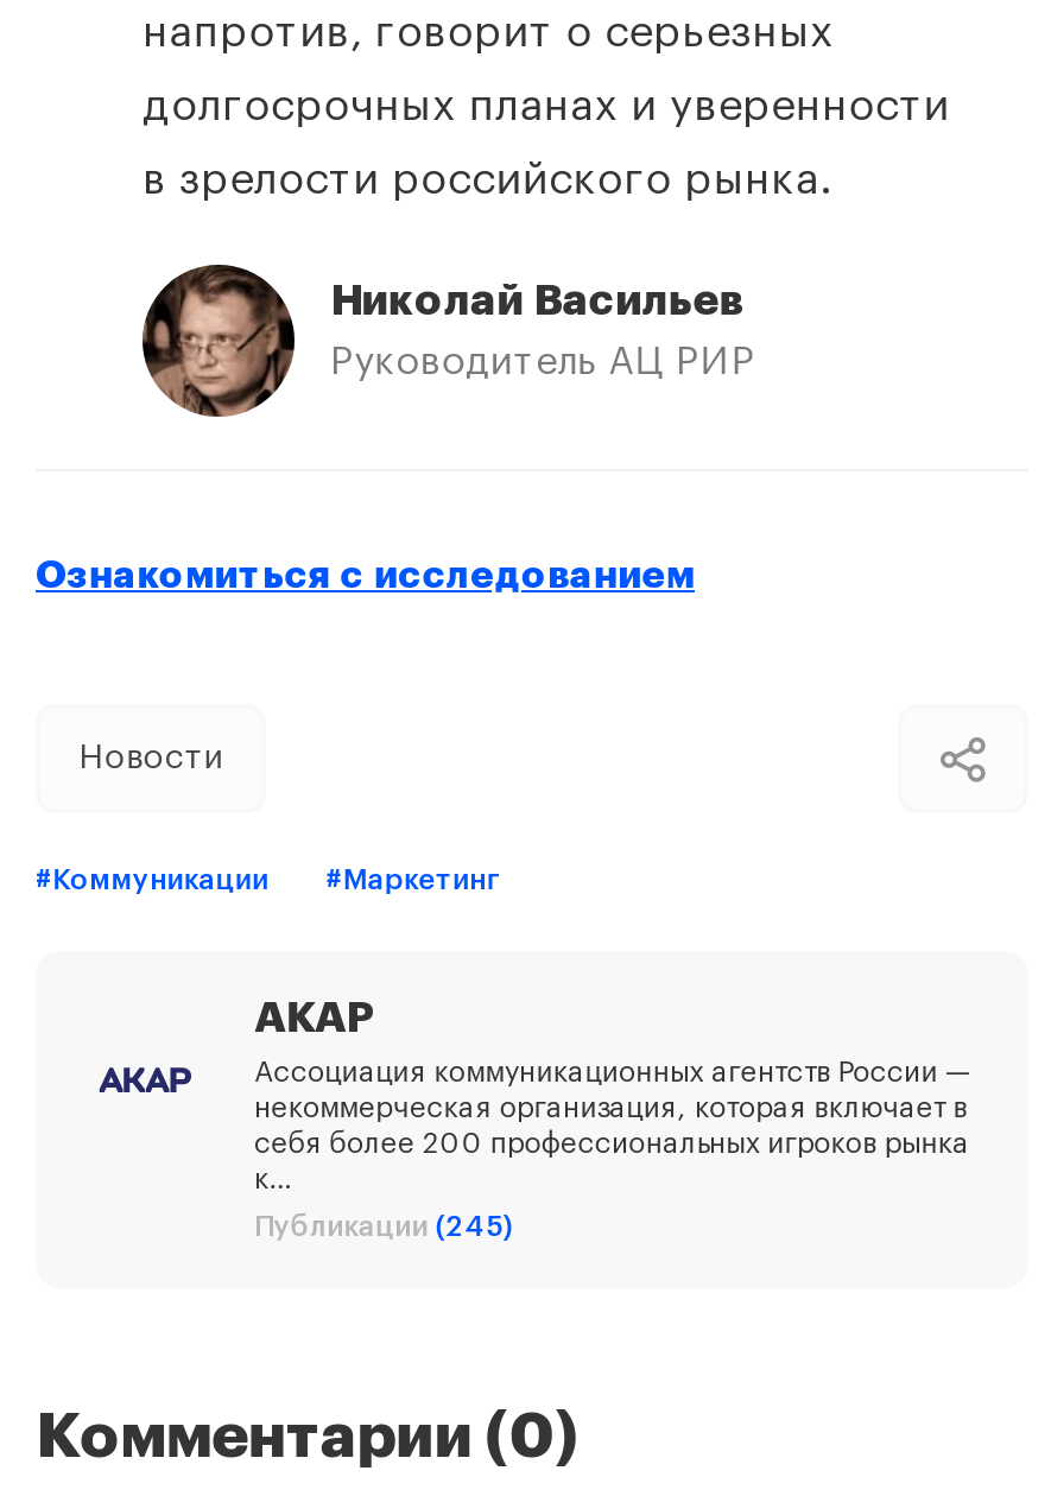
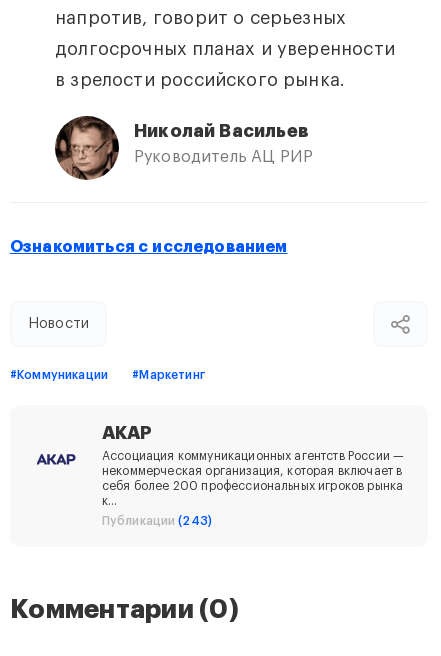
[254,1212,513,1241] Публикации (245) -> [102,515,212,527] Публикации (243)

